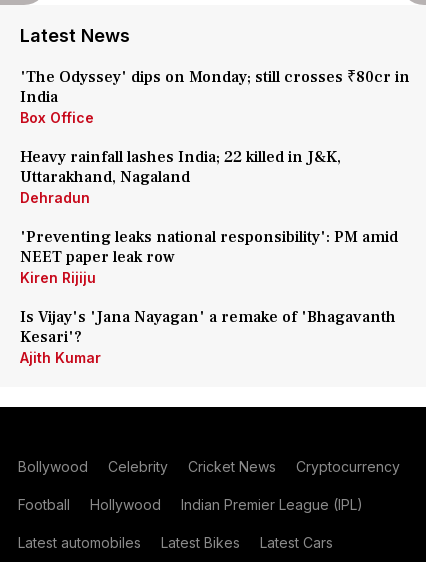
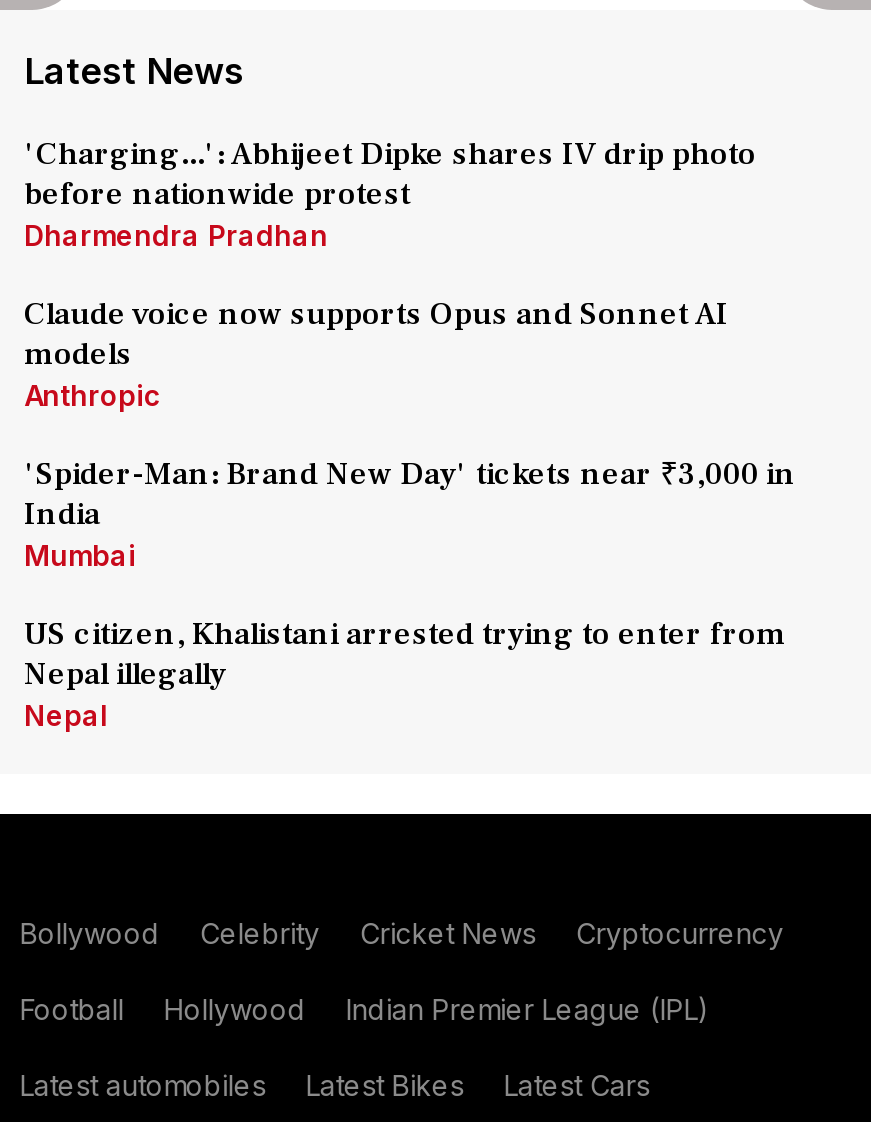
[20,67,410,87] 'The Odyssey' dips on Monday; still crosses ₹80cr in -> [24,134,796,494] 'Charging...': Abhijeet Dipke shares IV drip photo | before nationwide protest | Dharmendra Pradhan | Claude voice now supports Opus and Sonnet AI | models | Anthropic | 'Spider-Man: Brand New Day' tickets near ₹3,000 in
moved [20,87,58,107] -> [24,494,100,534]: India
[20,109,398,366] Box Office | Heavy rainfall lashes India; 22 killed in J&K, | Uttarakhand, Nagaland | Dehradun | 'Preventing leaks national responsibility': PM amid | NEET paper leak row | Kiren Rijiju | Is Vijay's 'Jana Nayagan' a remake of 'Bhagavanth | Kesari'? | Ajith Kumar -> [24,538,786,732] Mumbai | US citizen, Khalistani arrested trying to enter from | Nepal illegally | Nepal

